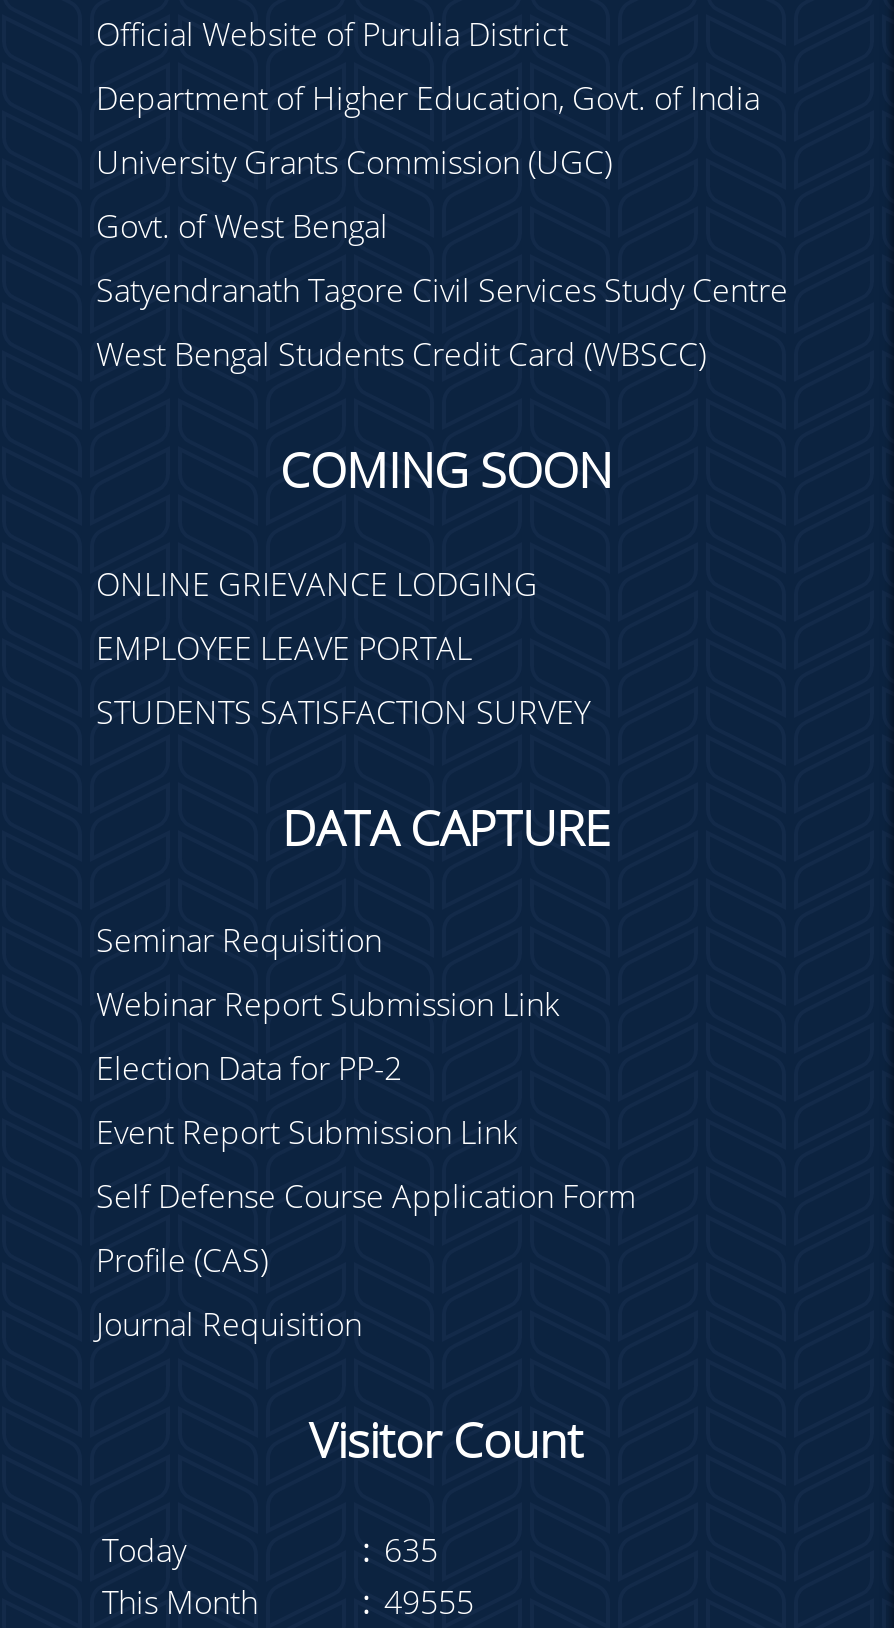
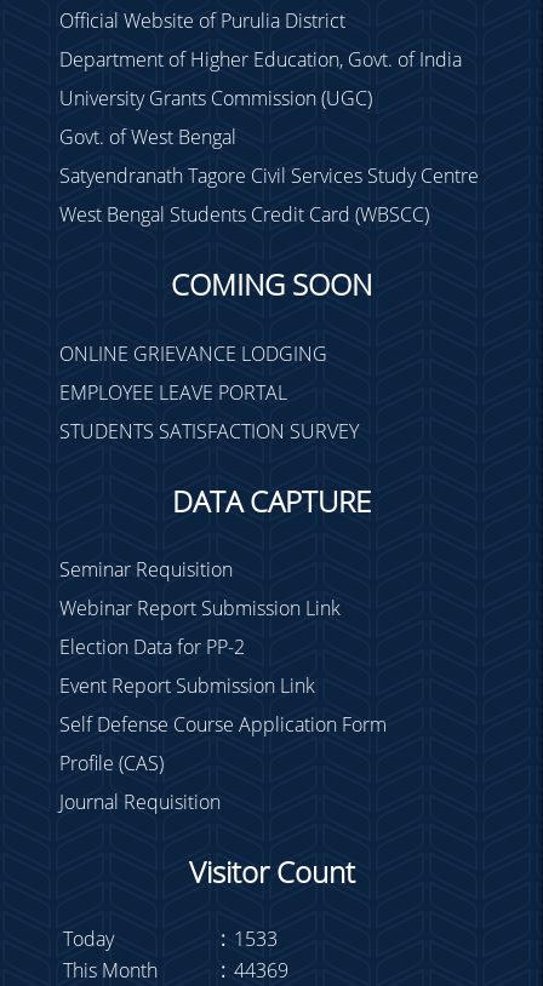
[362,1528,438,1572] : 635 -> [221,926,278,952] : 1533
[362,1580,474,1624] : 49555 -> [221,957,288,984] : 44369

